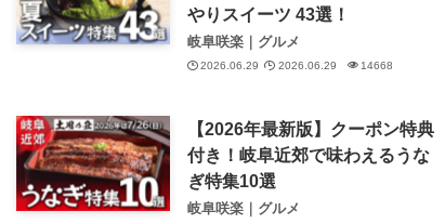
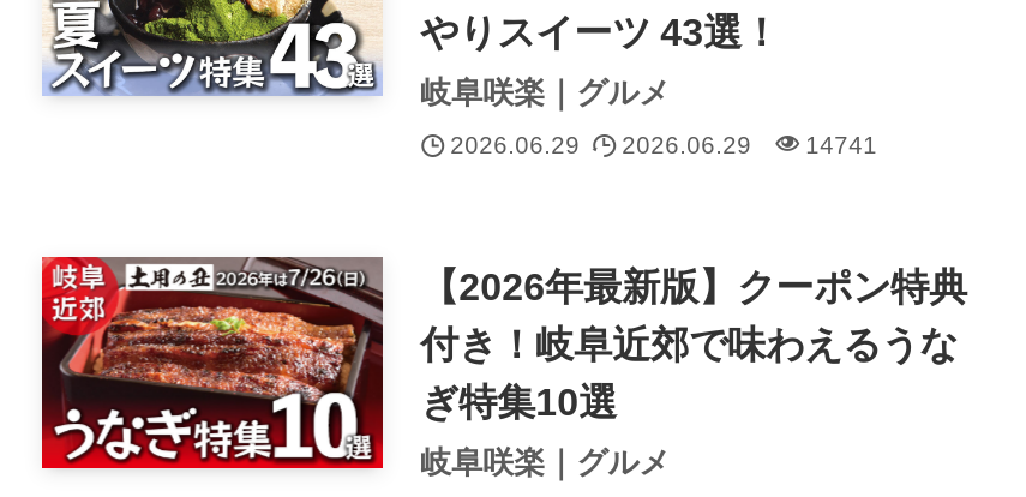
[361,60,393,72] 14668 -> [805,133,877,159] 14741

